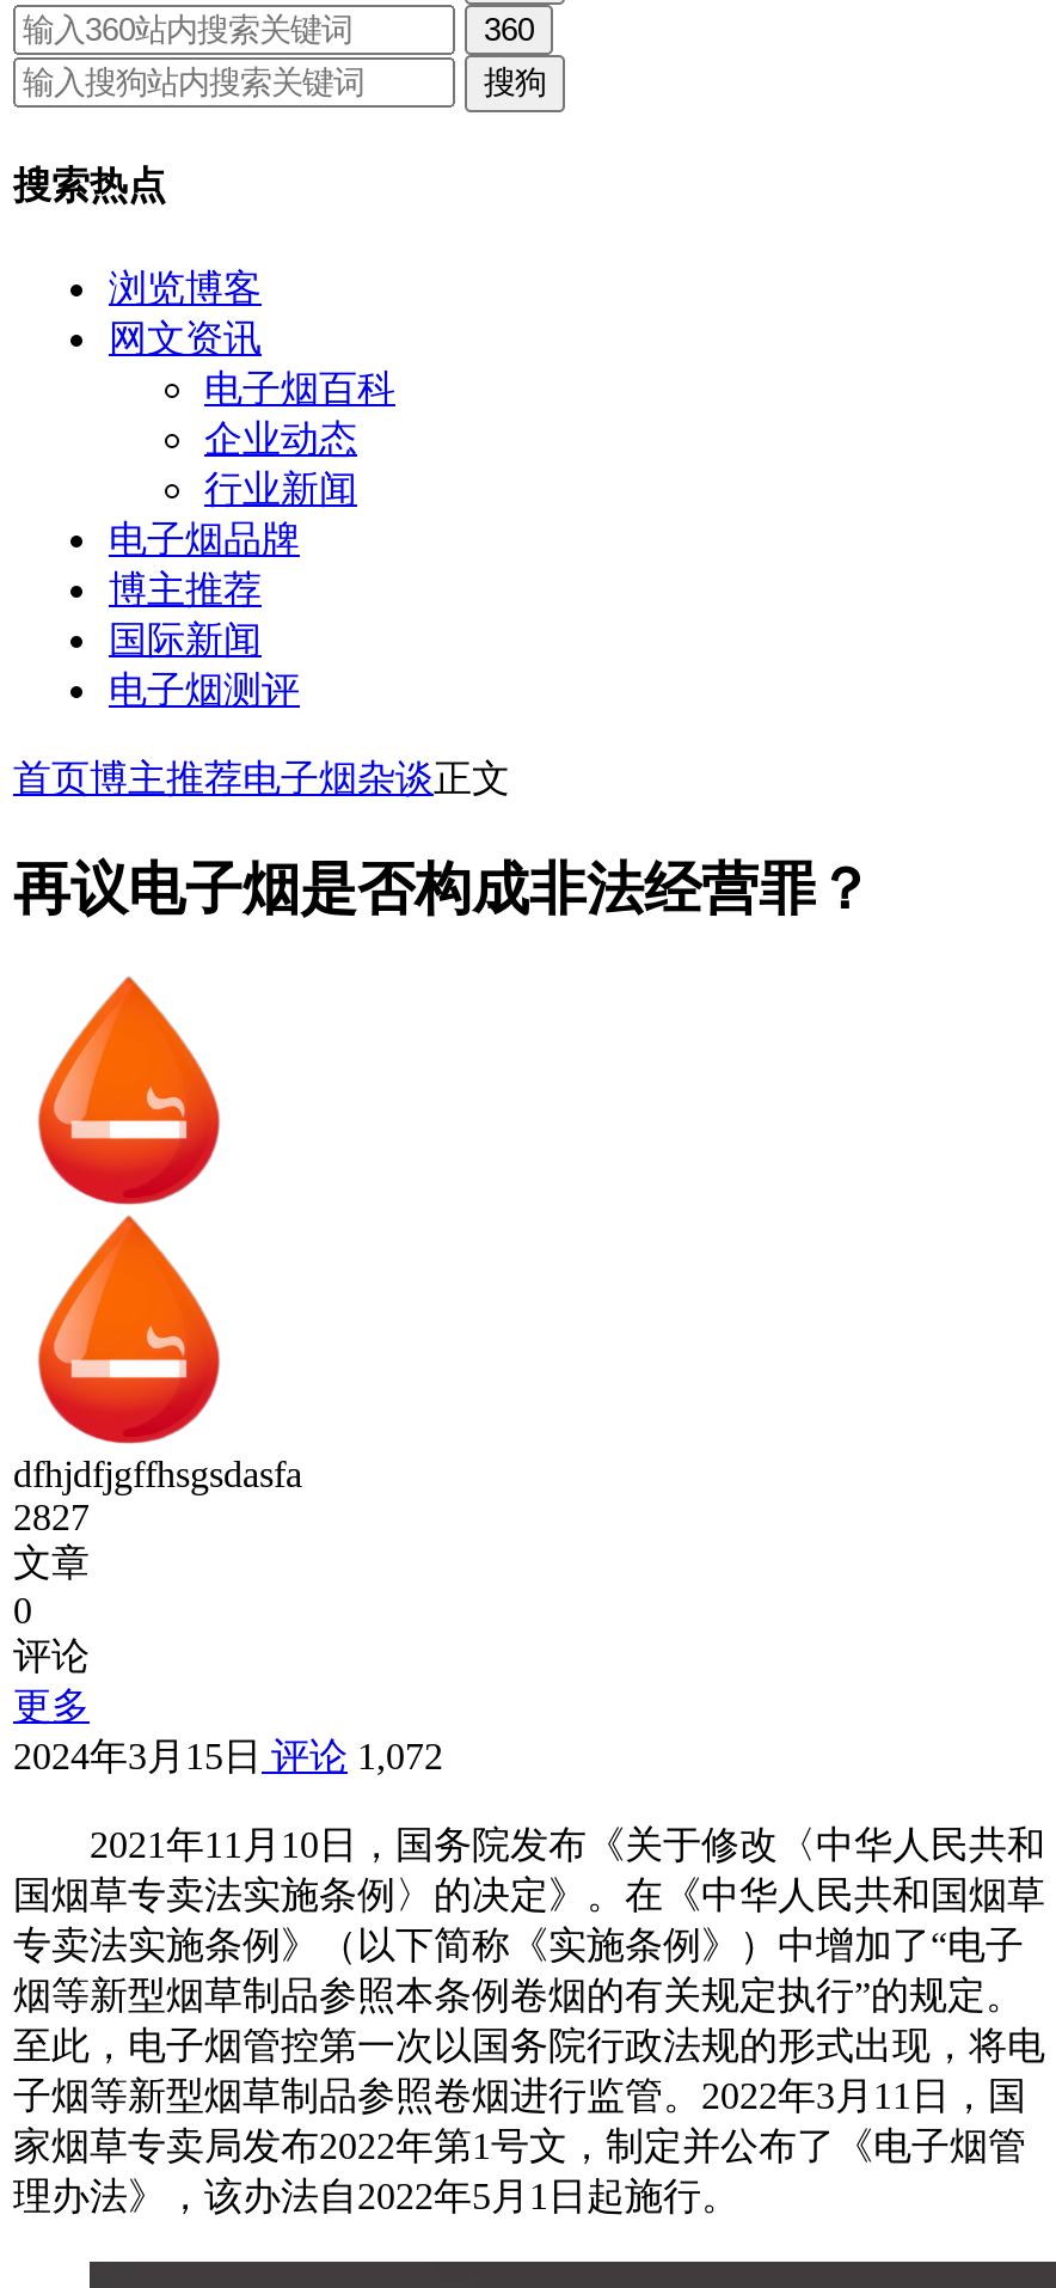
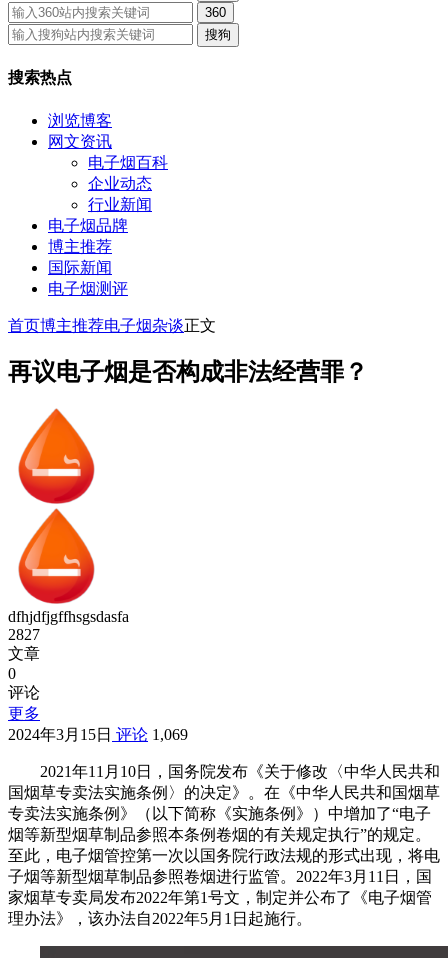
[13,1736,443,1777] 2024年3月15日评论1,072 -> [8,726,188,743] 2024年3月15日评论1,069

